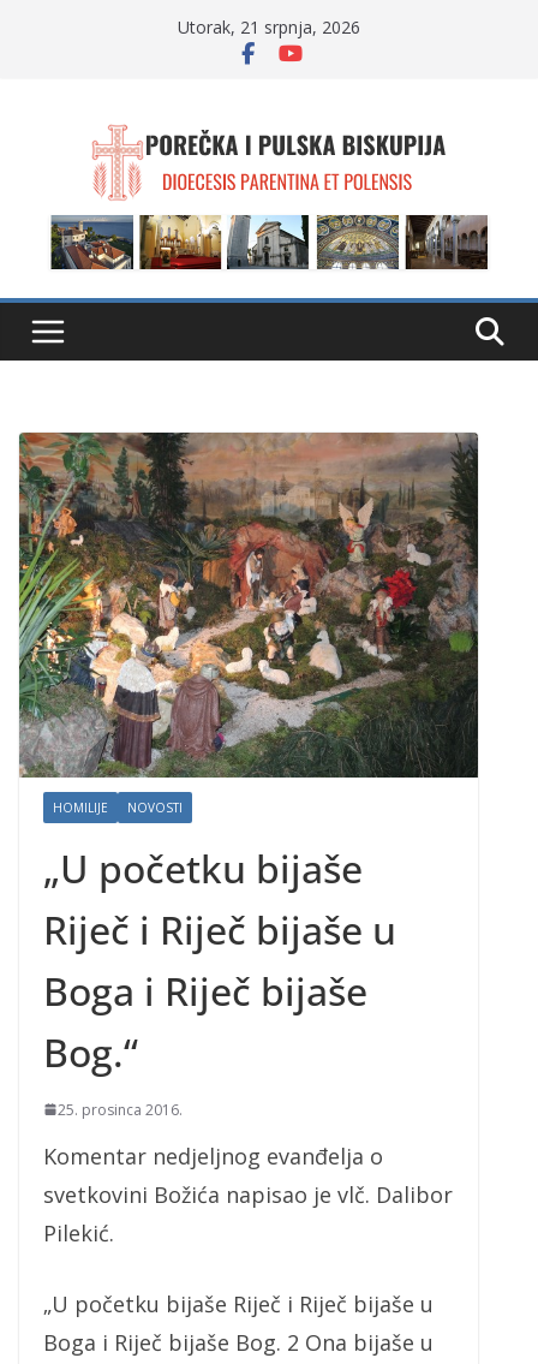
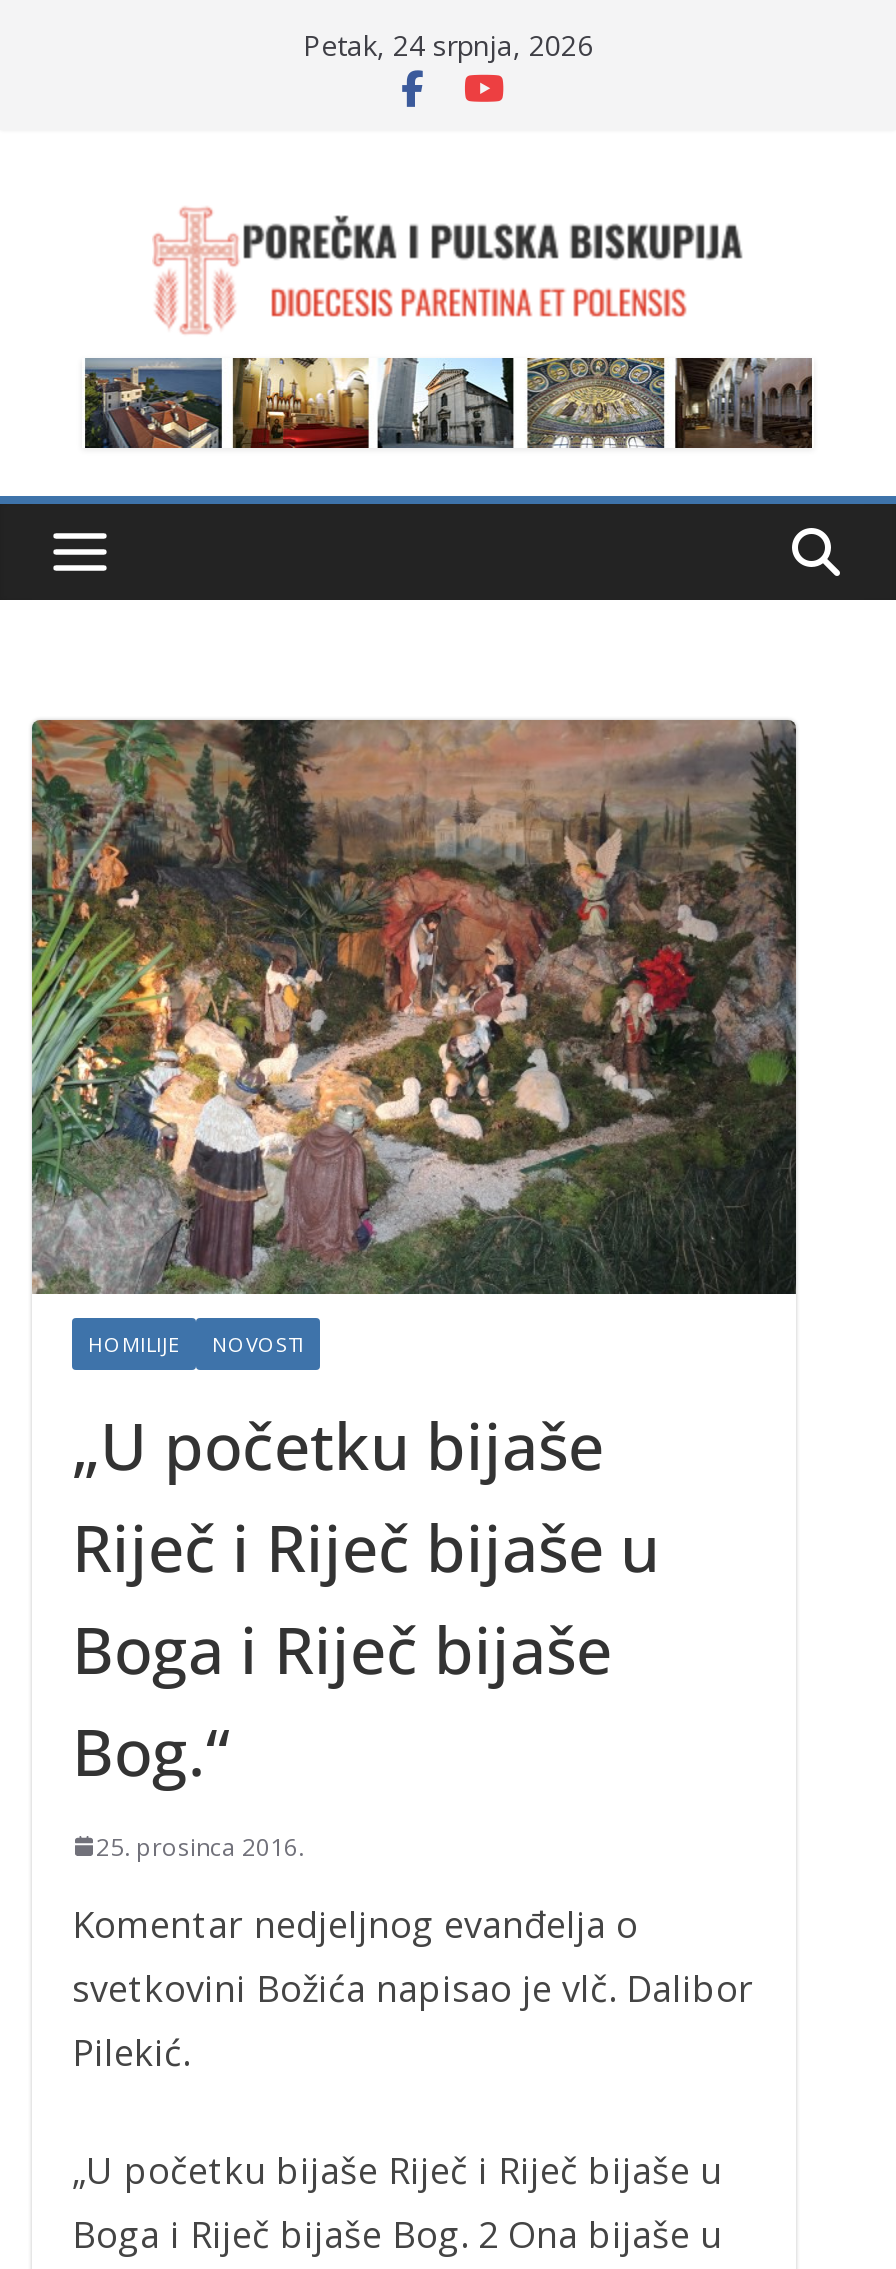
[178,16,360,38] Utorak, 21 srpnja, 2026 -> [303,26,593,64] Petak, 24 srpnja, 2026

